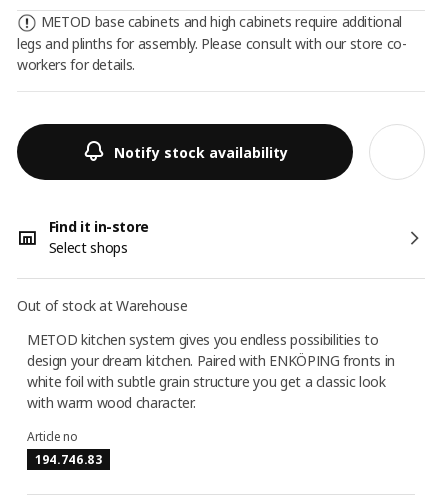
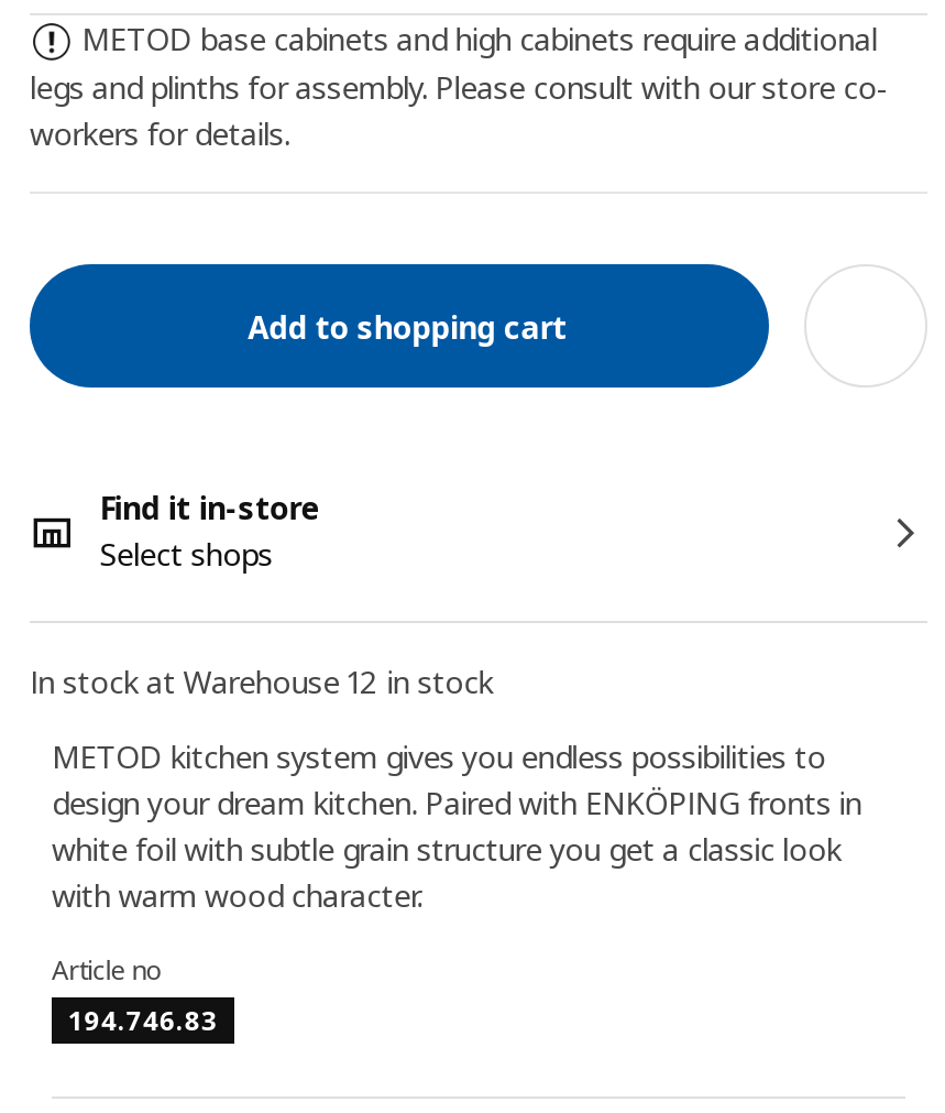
[114,143,288,162] Notify stock availability -> [232,306,567,347] Add to shopping cart
[17,296,187,315] Out of stock at Warehouse -> [30,661,493,703] In stock at Warehouse 12 in stock

